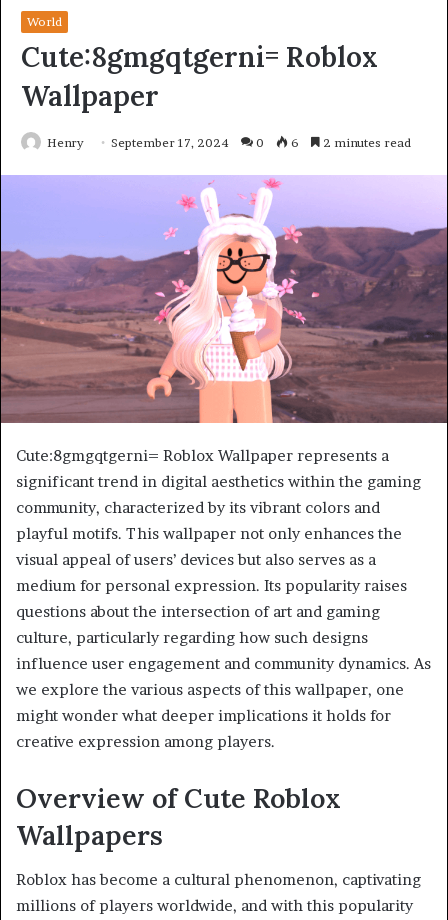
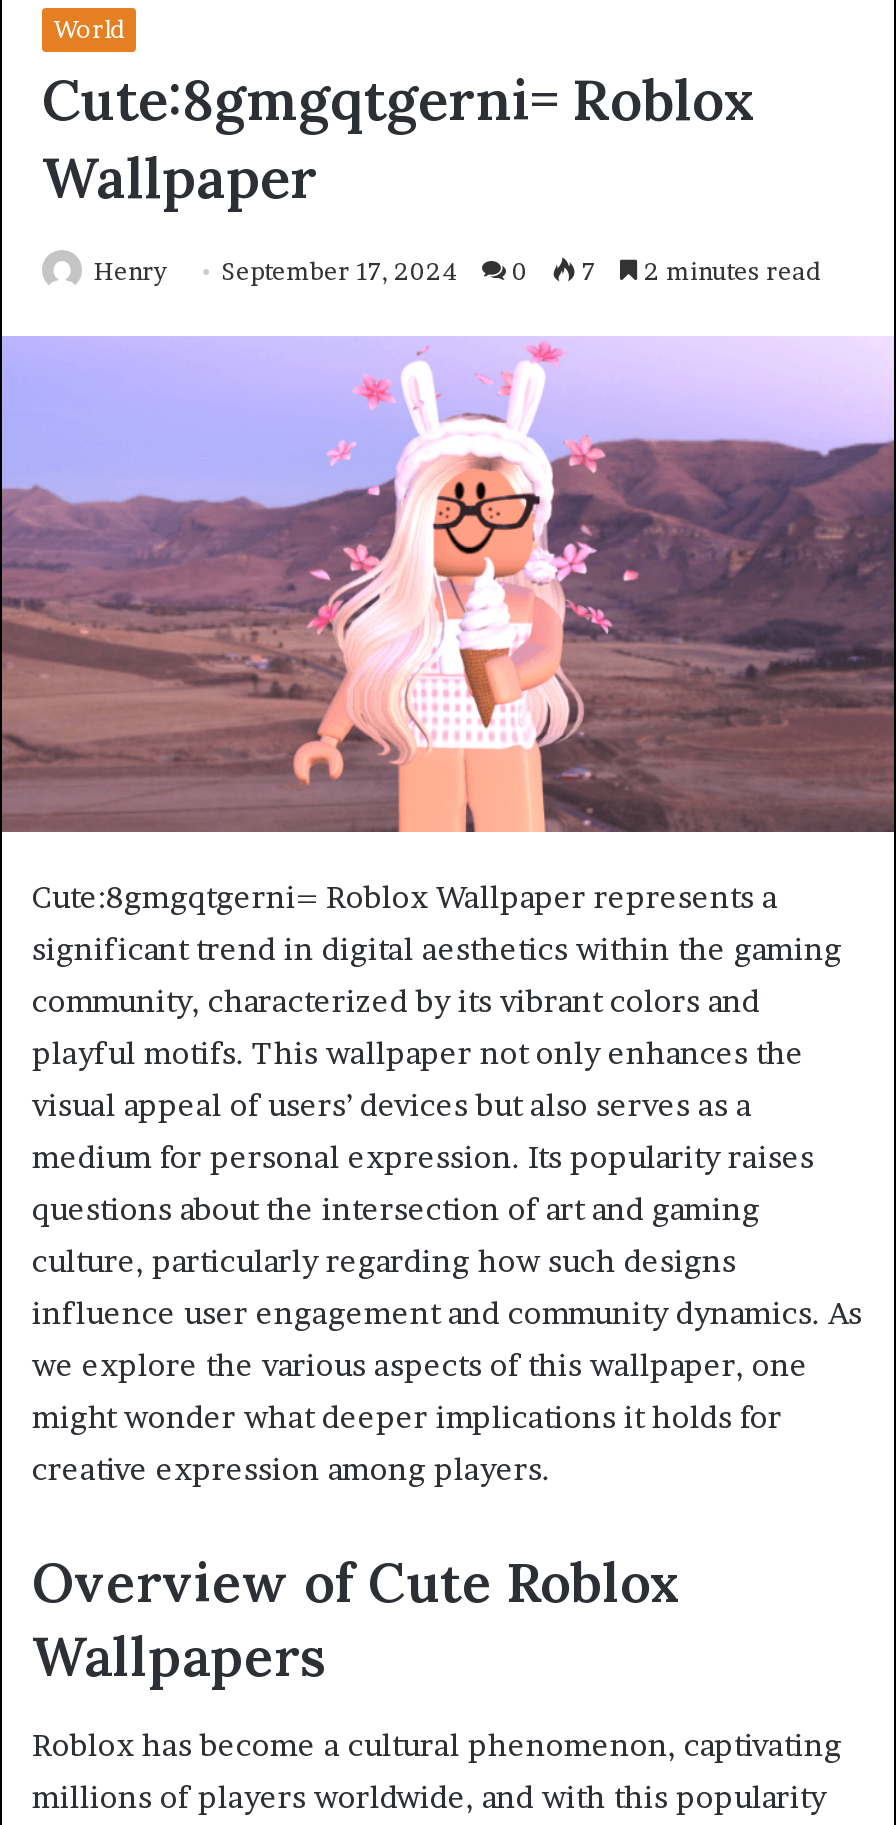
[47,135,411,150] Henry September 17, 2024 0 6 2 minutes read -> [94,256,820,286] Henry September 17, 2024 0 7 2 minutes read

